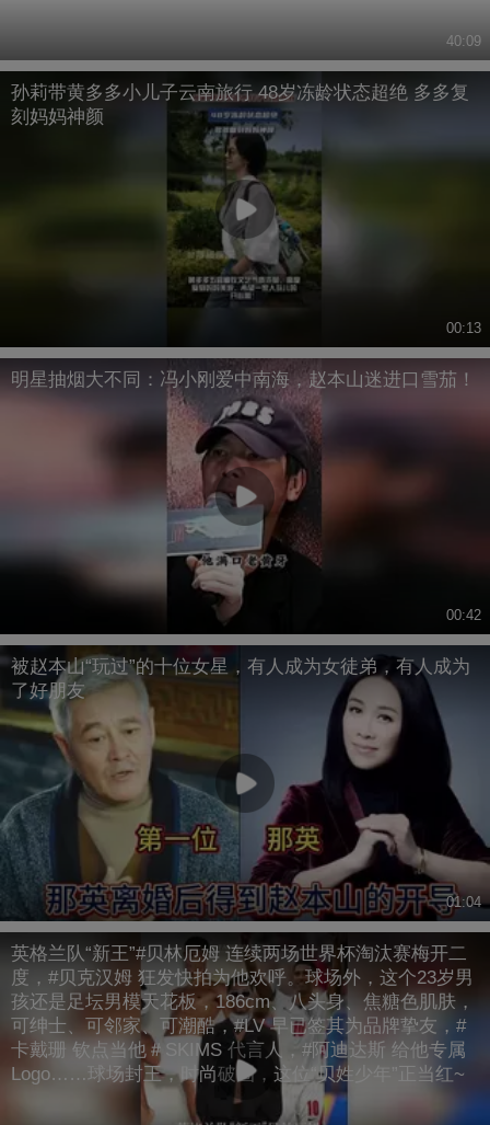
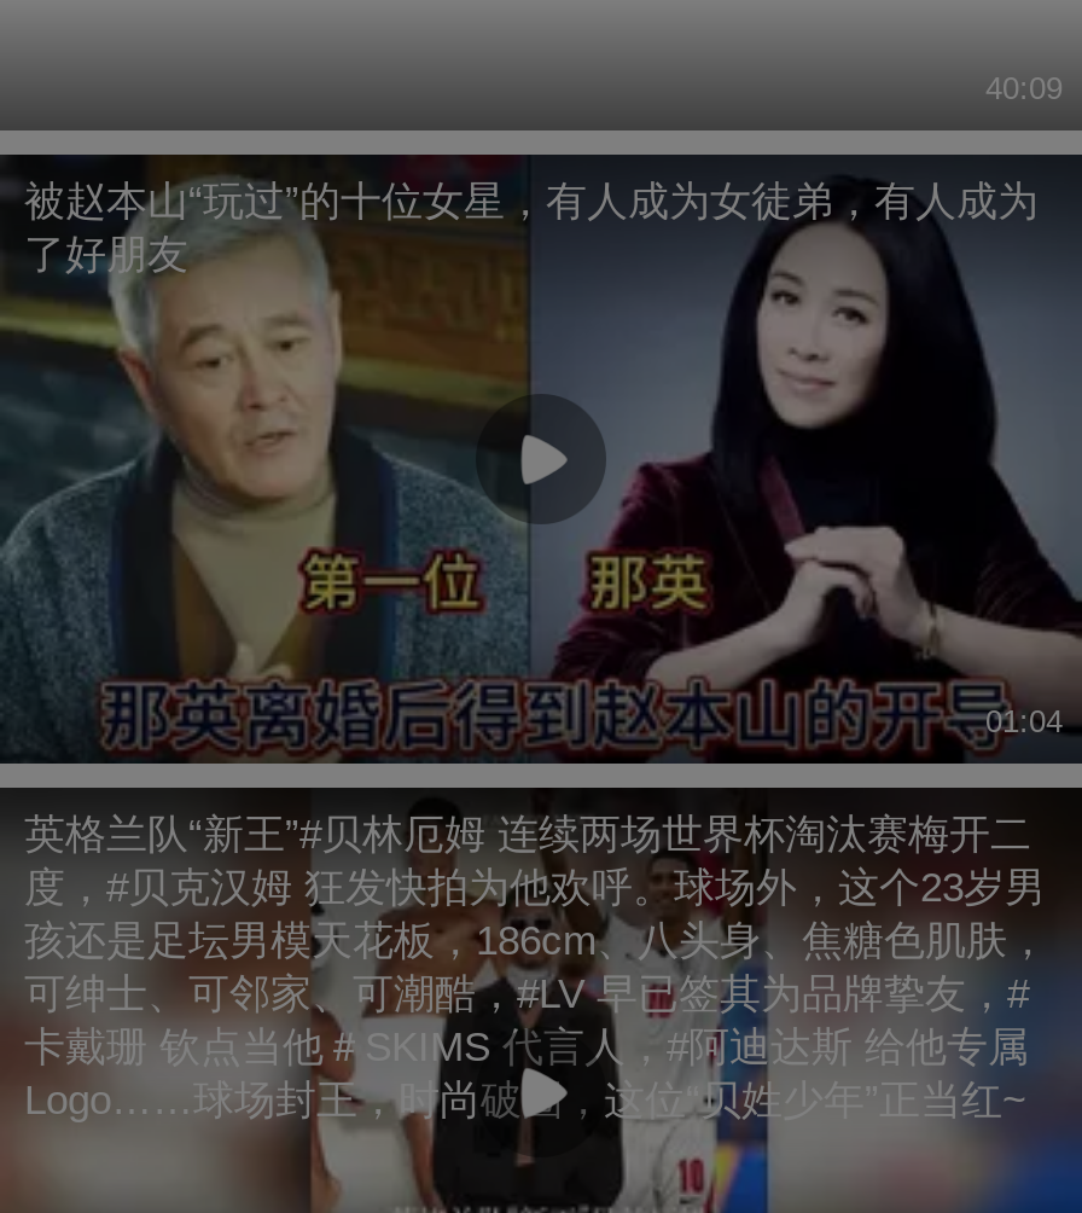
[3,82,487,347] [image] | 孙莉带黄多多小儿子云南旅行 48岁冻龄状态超绝 多多复 | 刻妈妈神颜 -> none
[11,319,481,390] 00:13 | 明星抽烟大不同：冯小刚爱中南海，赵本山迷进口雪茄！ -> none
[3,398,487,634] [image] | 00:42 -> none

